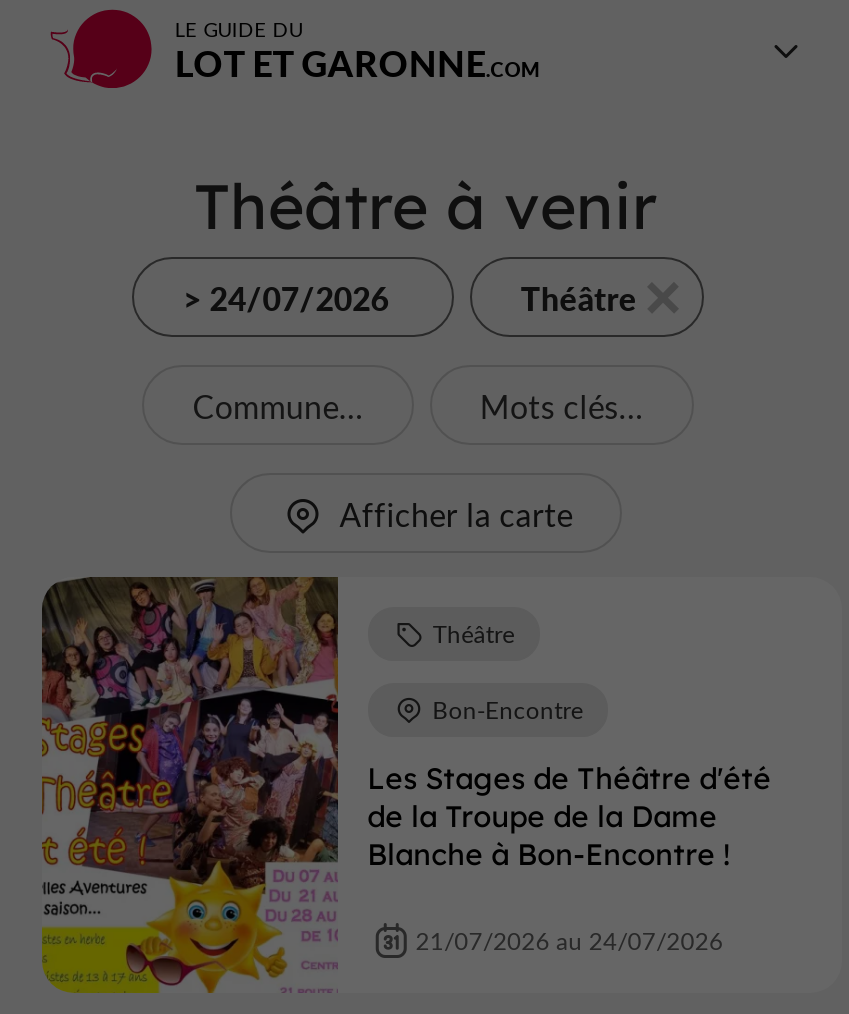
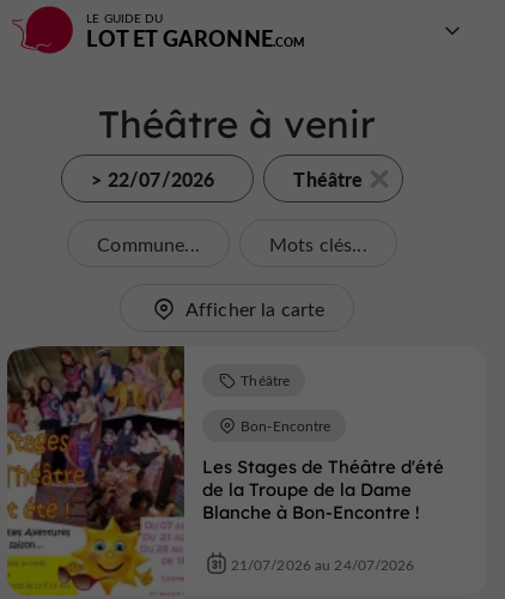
[183,275,389,321] > 24/07/2026 -> [92,165,215,193] > 22/07/2026

